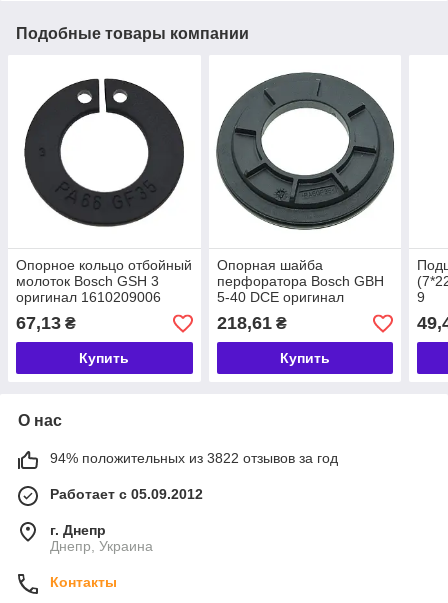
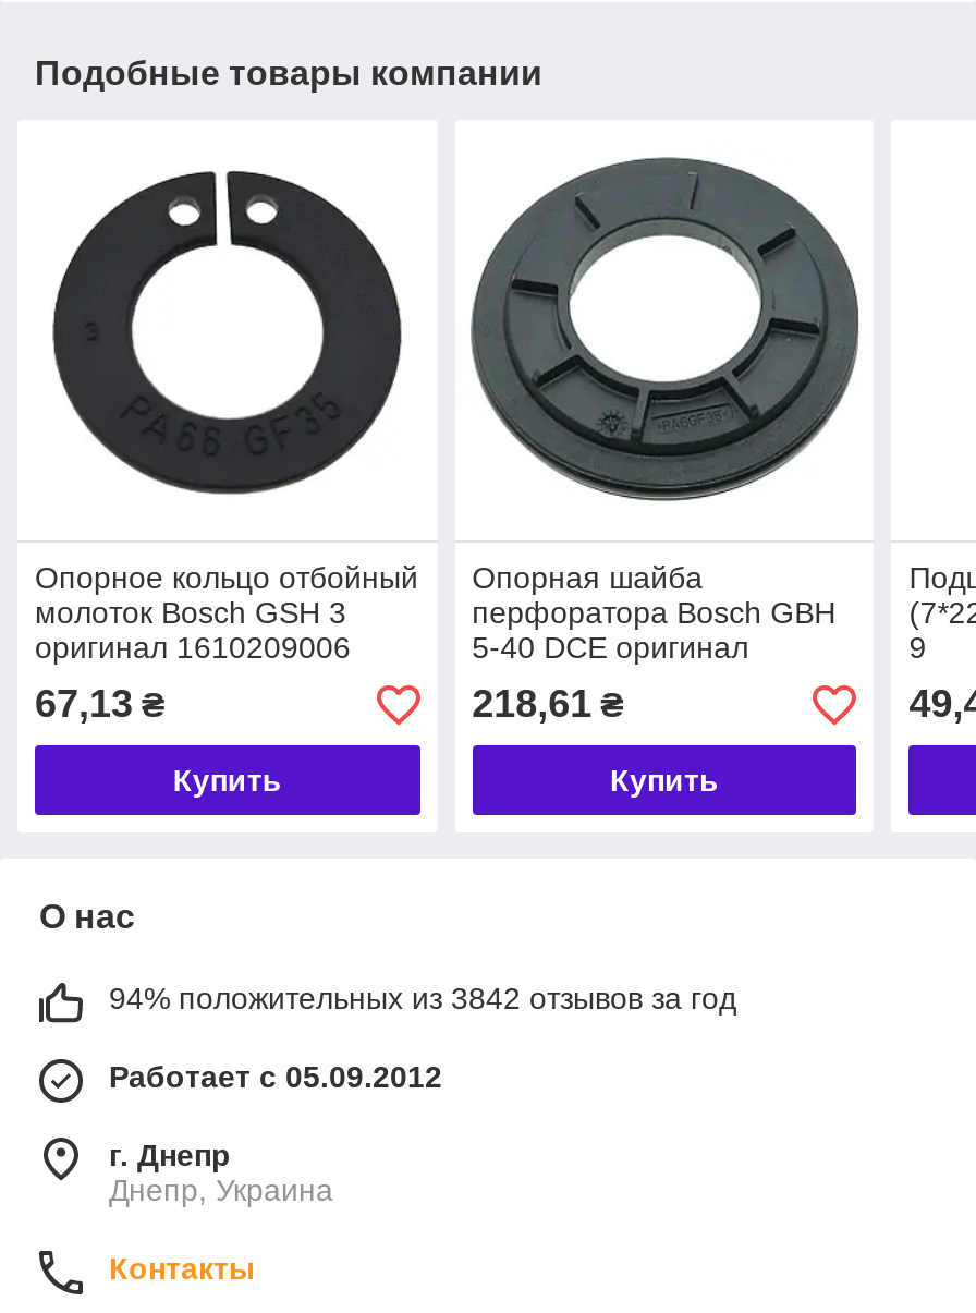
[50,450,338,466] 94% положительных из 3822 отзывов за год -> [109,981,736,1016] 94% положительных из 3842 отзывов за год

